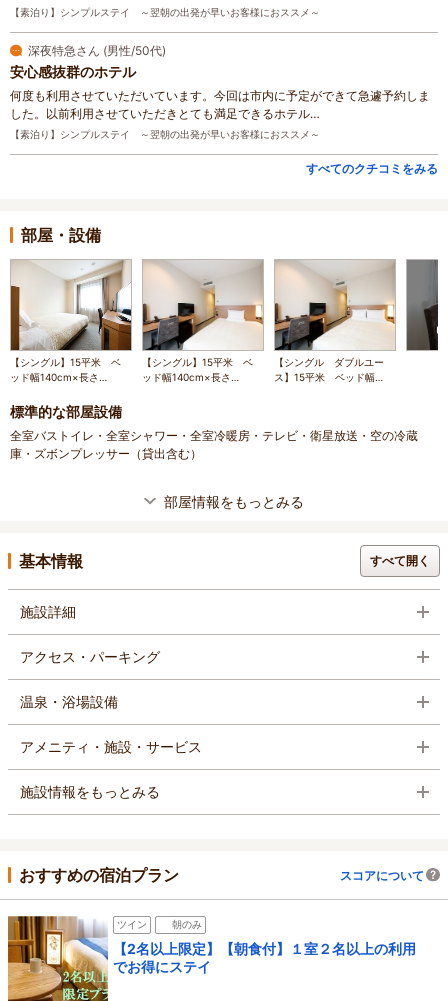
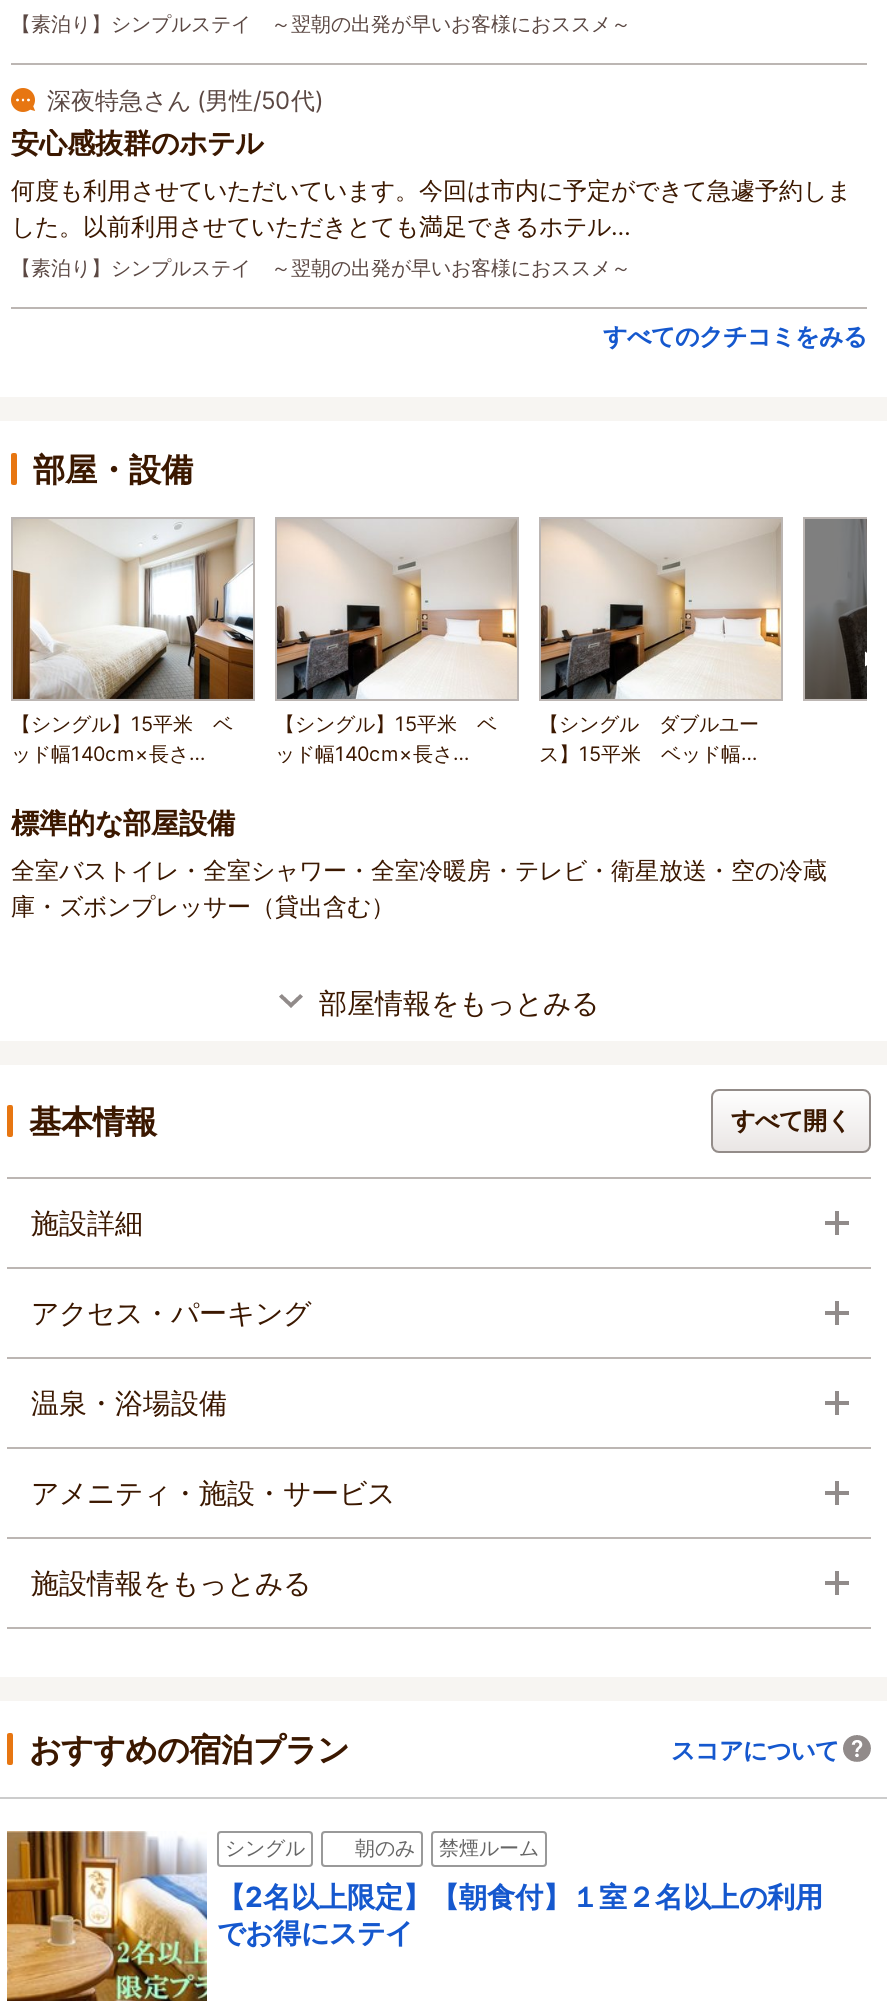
[117,918,147,930] ツイン -> [225,1835,305,1859] シングル
none -> [439,1835,539,1859] 禁煙ルーム

